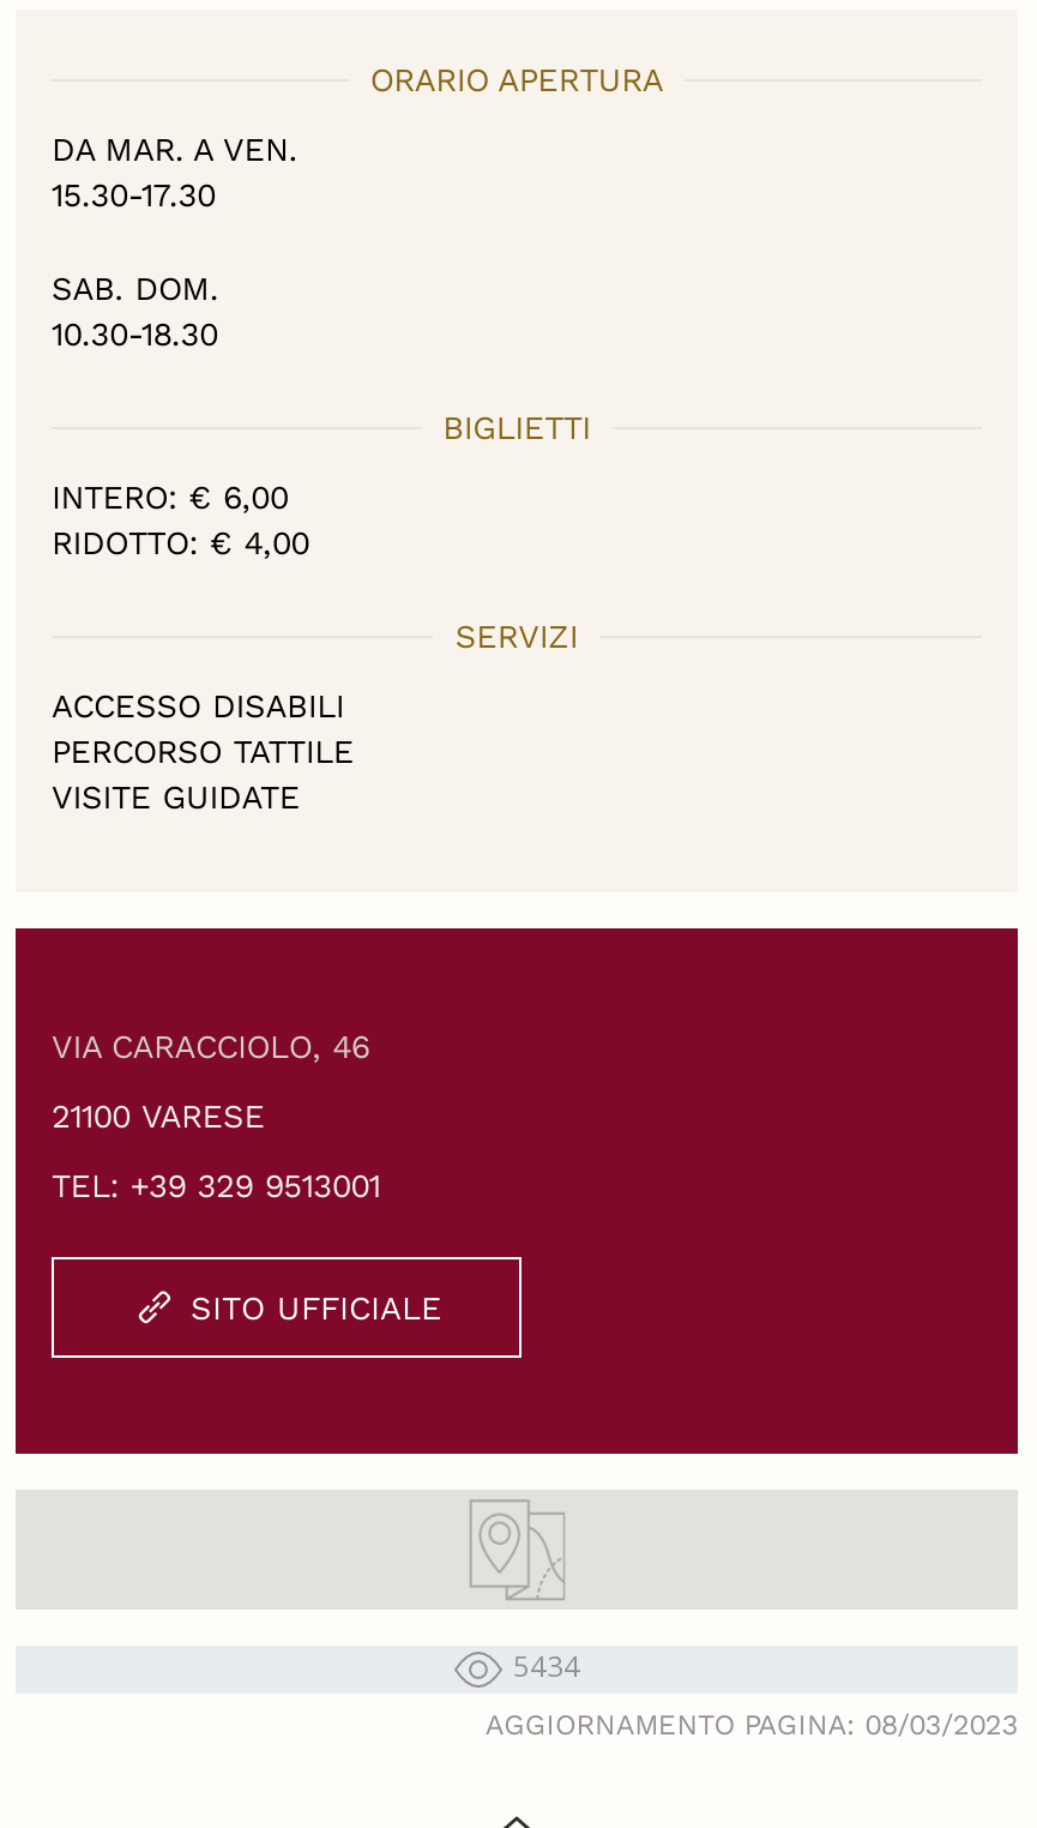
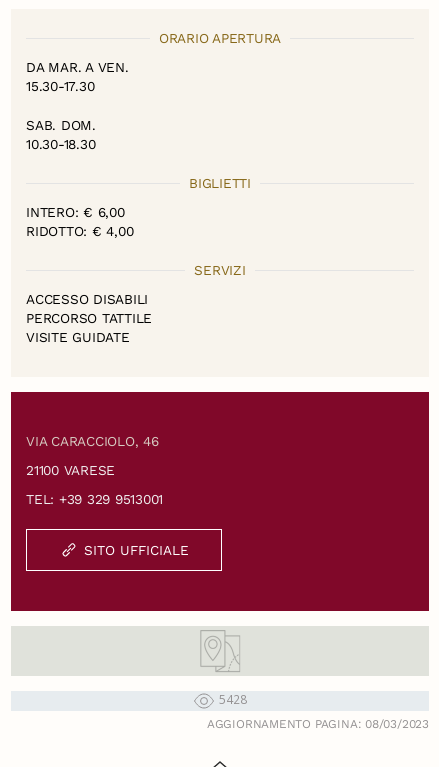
[513,1645,580,1683] 5434 -> [218,691,246,707] 5428

